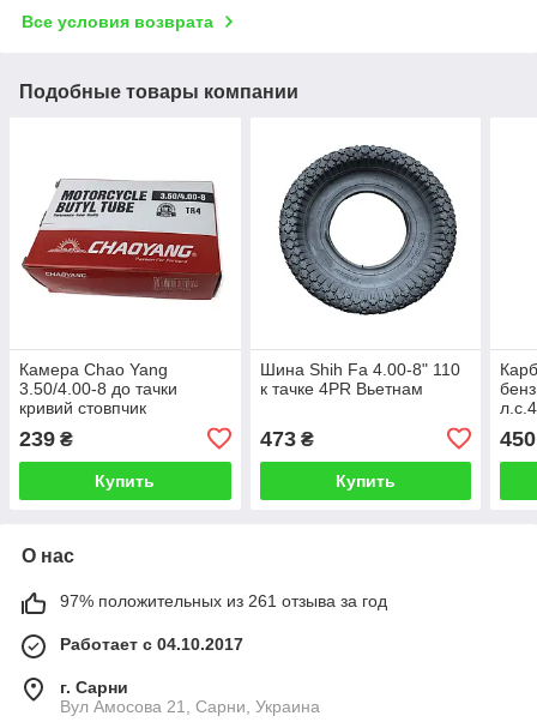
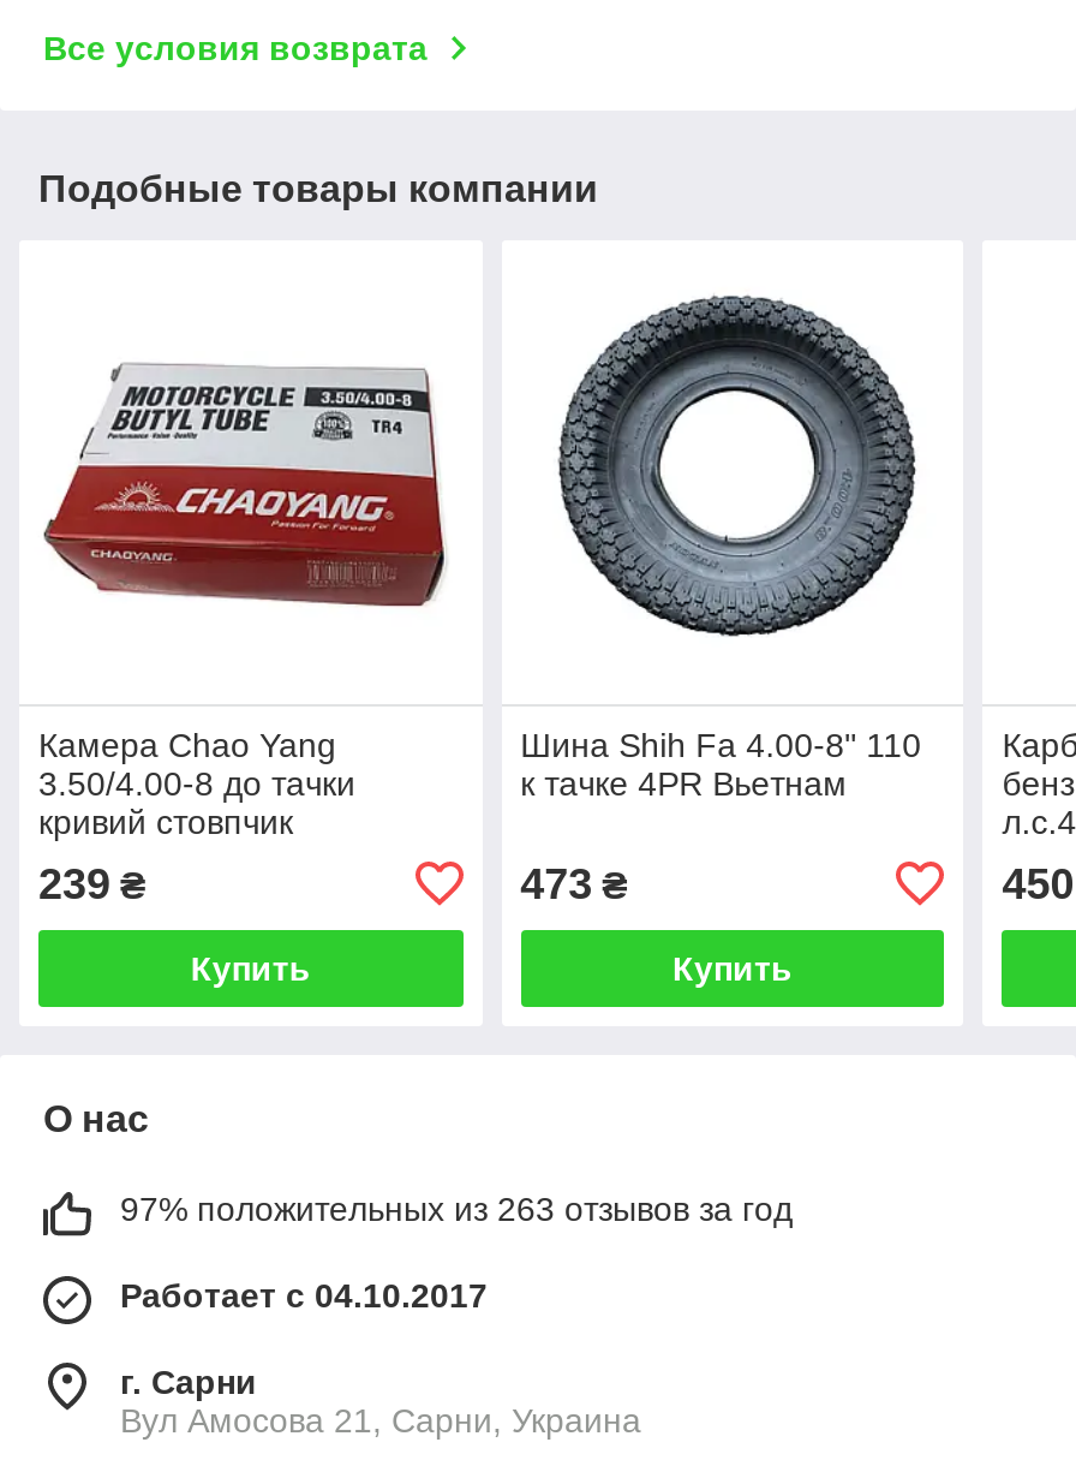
[60,591,387,610] 97% положительных из 261 отзыва за год -> [120,1189,793,1228] 97% положительных из 263 отзывов за год

